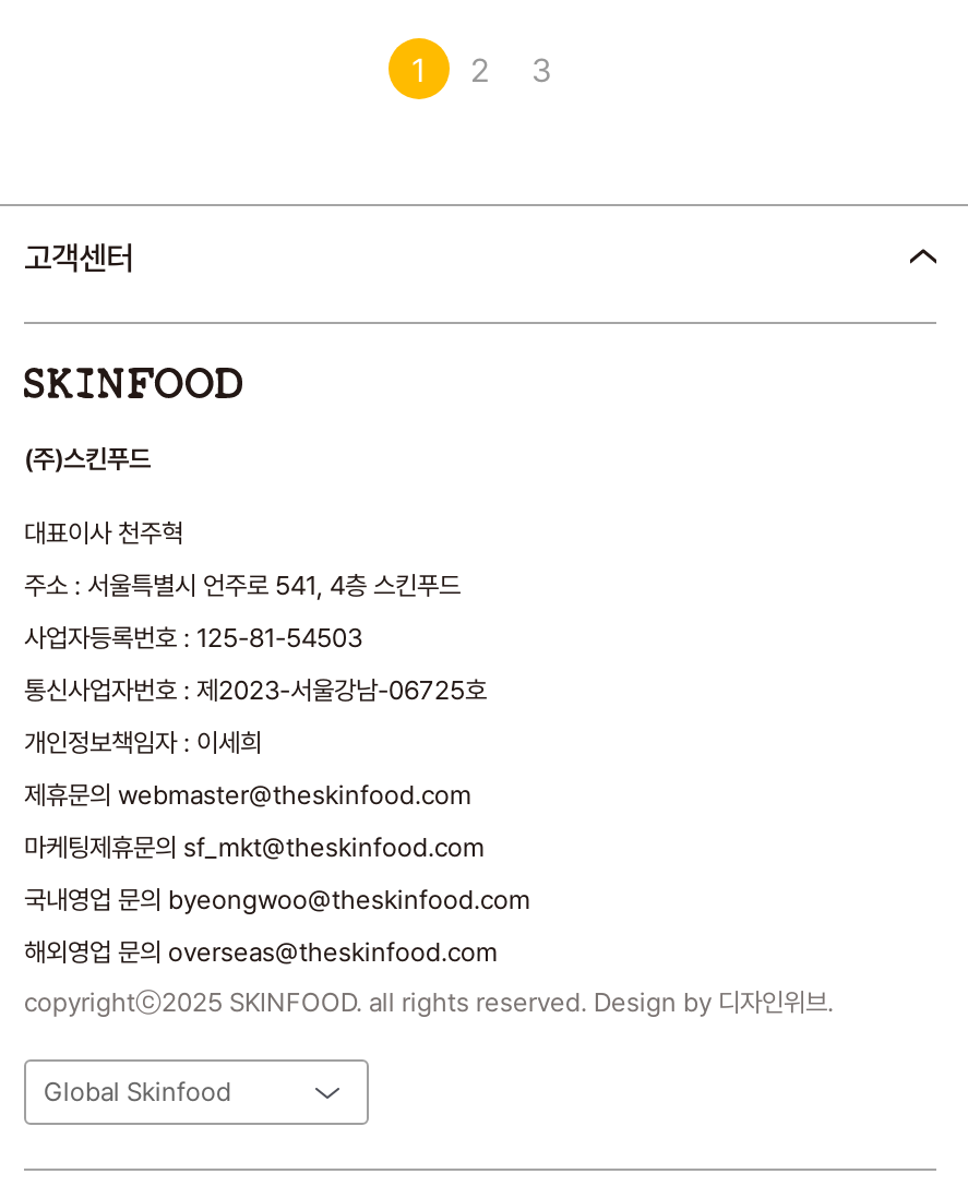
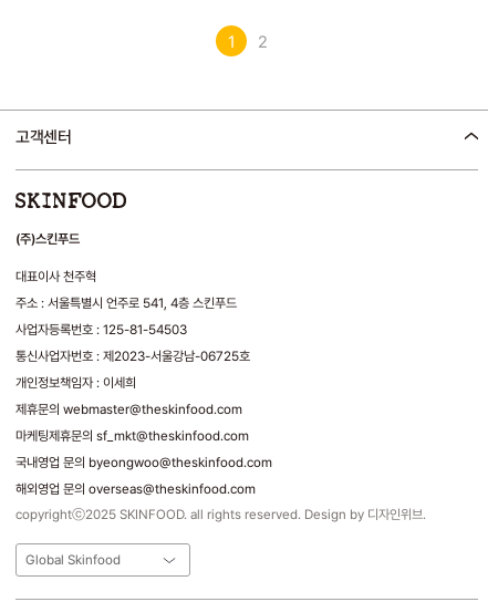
[531,51,551,91] 3 -> none

